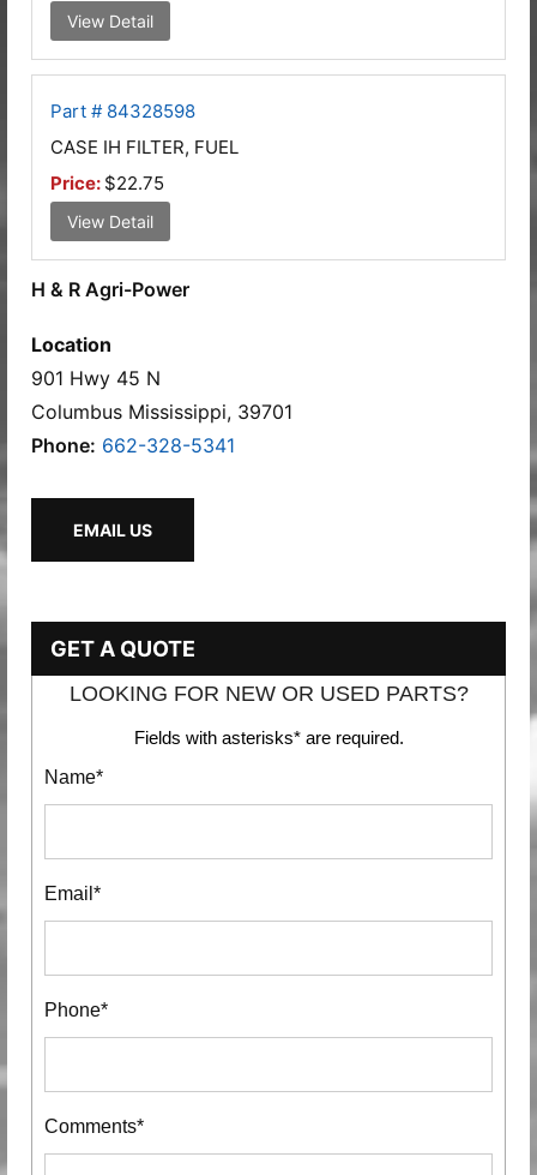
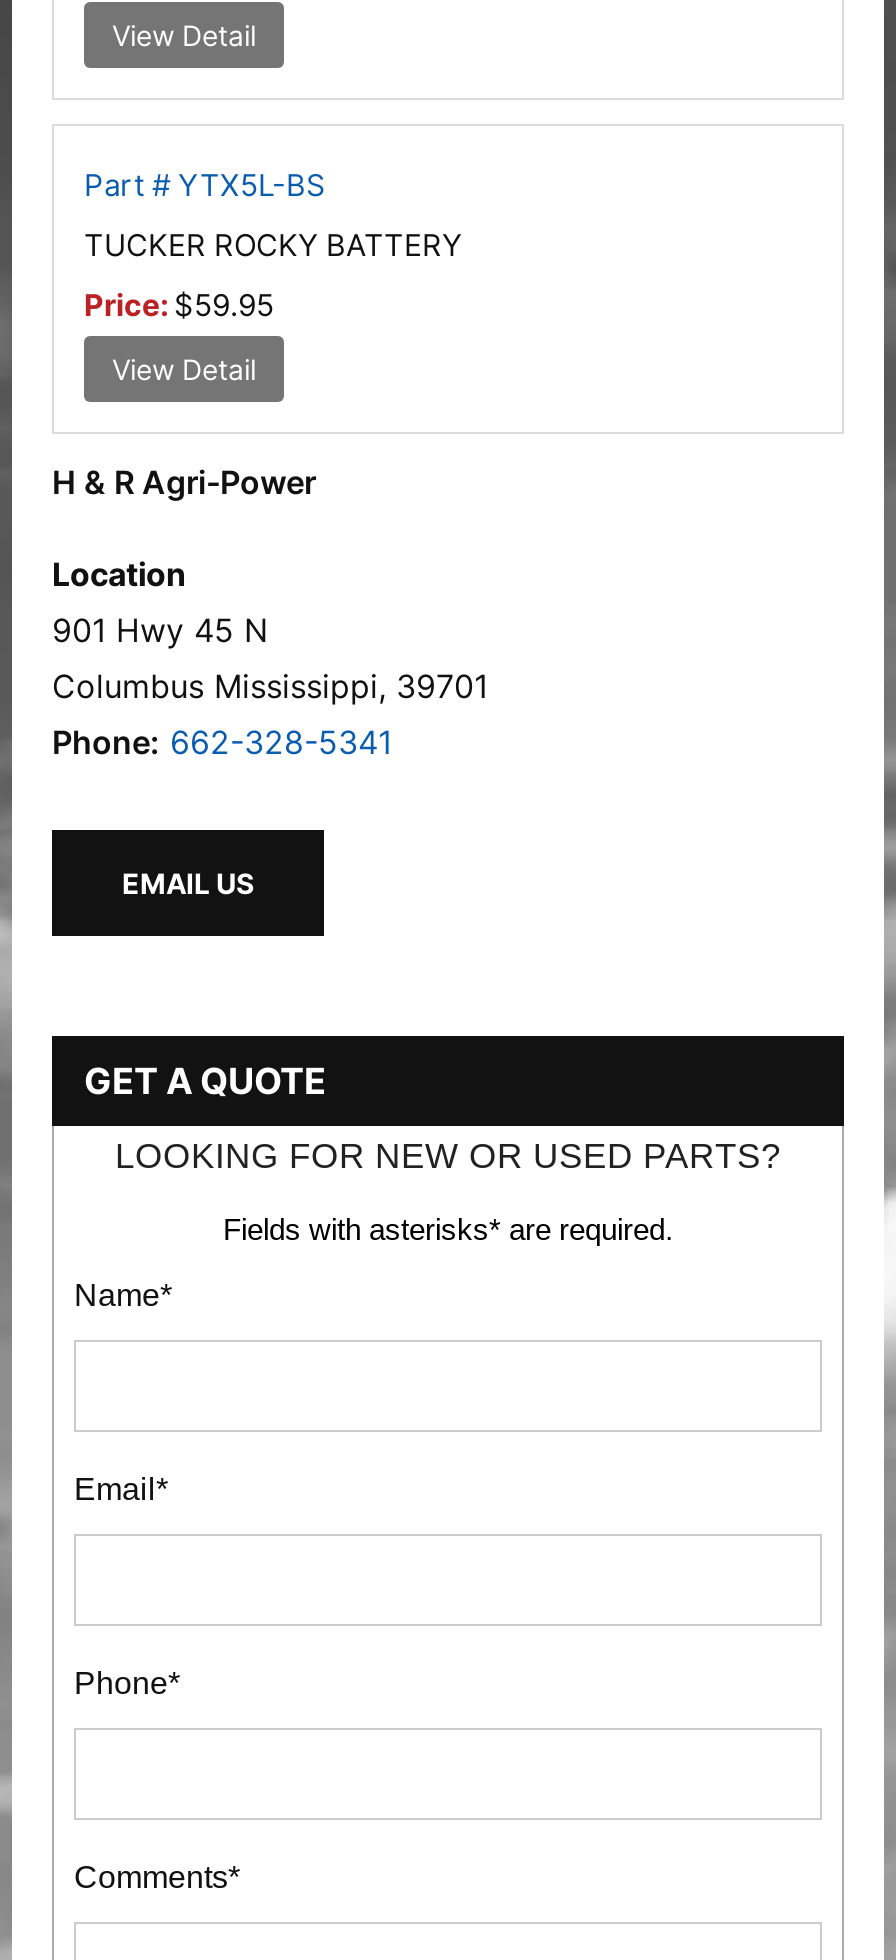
[50,99,195,122] Part # 84328598 -> [84,166,326,204] Part # YTX5L-BS
[50,136,239,158] CASE IH FILTER, FUEL -> [84,226,462,264] TUCKER ROCKY BATTERY
[50,172,164,194] Price: $22.75 -> [84,286,274,324] Price: $59.95

